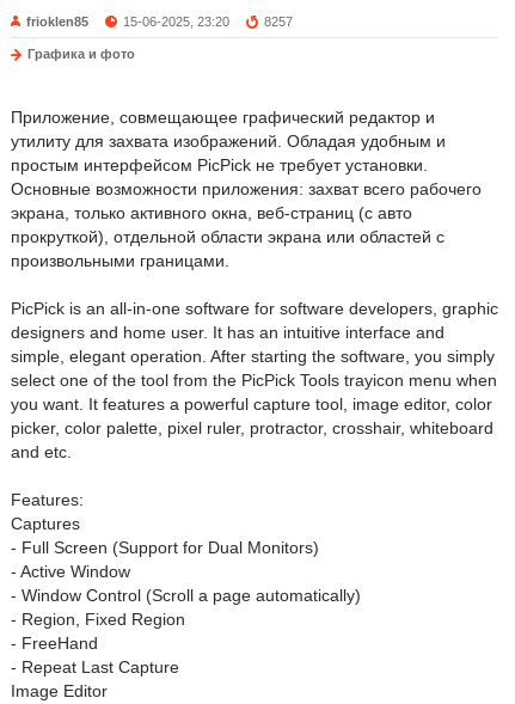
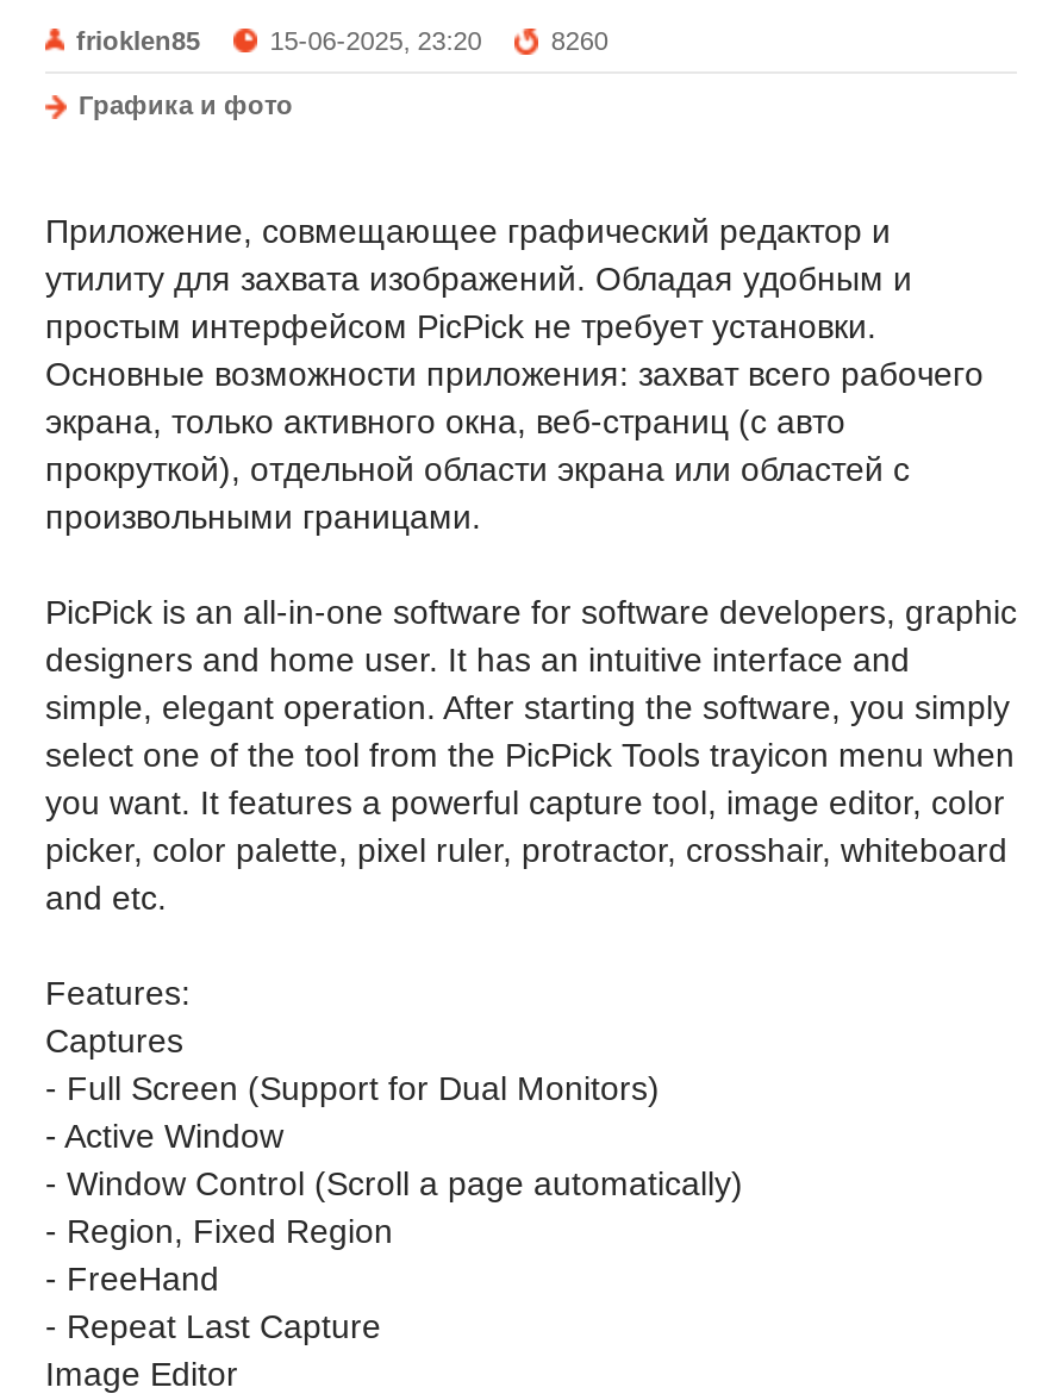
[265,14,293,29] 8257 -> [551,26,608,55] 8260

